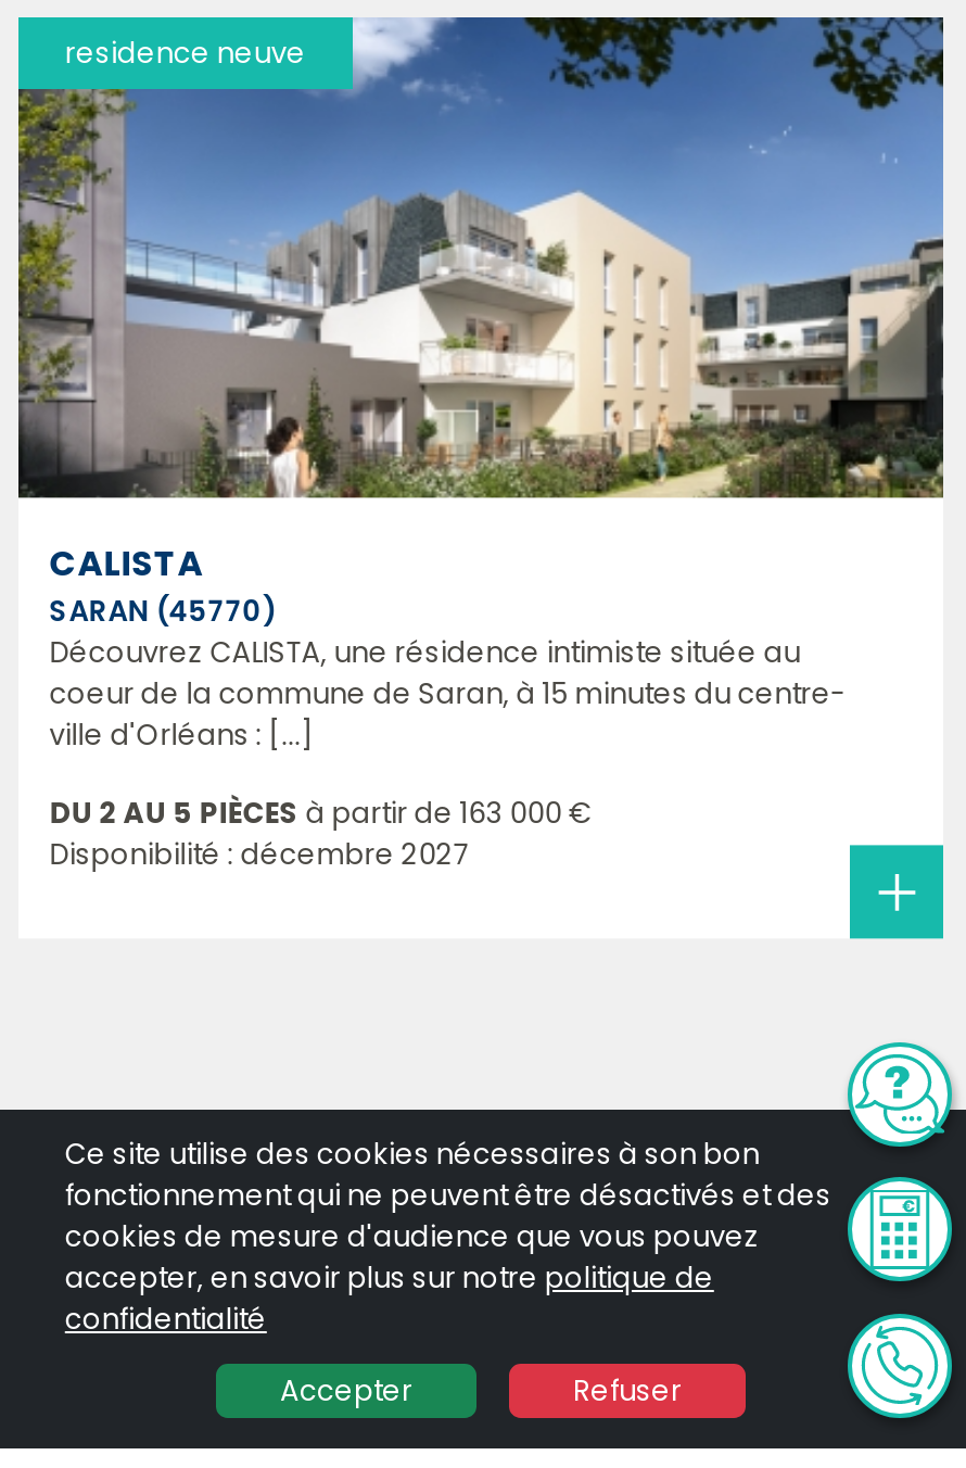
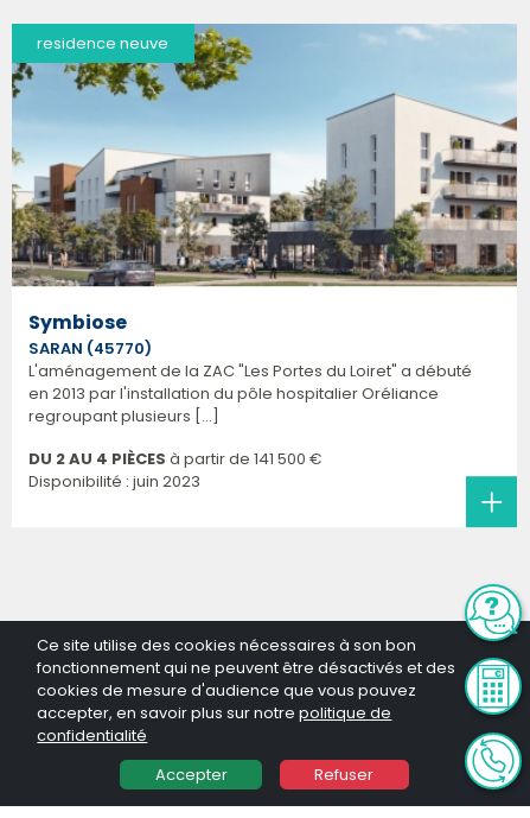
[16,15,945,589] [image] | CALISTA -> [11,24,518,336] [image] | Symbiose
[49,633,846,756] Découvrez CALISTA, une résidence intimiste située au | coeur de la commune de Saran, à 15 minutes du centre- | ville d'Orléans : [...] -> [29,360,472,428] L'aménagement de la ZAC "Les Portes du Loiret" a débuté | en 2013 par l'installation du pôle hospitalier Oréliance | regroupant plusieurs [...]
[49,794,592,876] DU 2 AU 5 PIÈCES à partir de 163 000 € | Disponibilité : décembre 2027 -> [29,448,323,493] DU 2 AU 4 PIÈCES à partir de 141 500 € | Disponibilité : juin 2023

